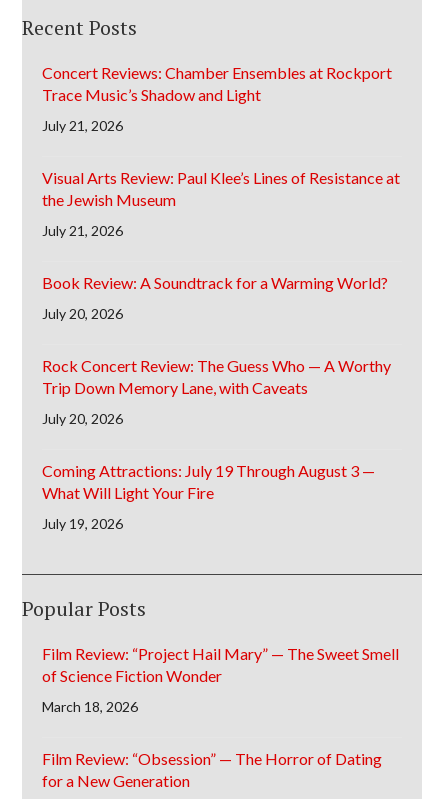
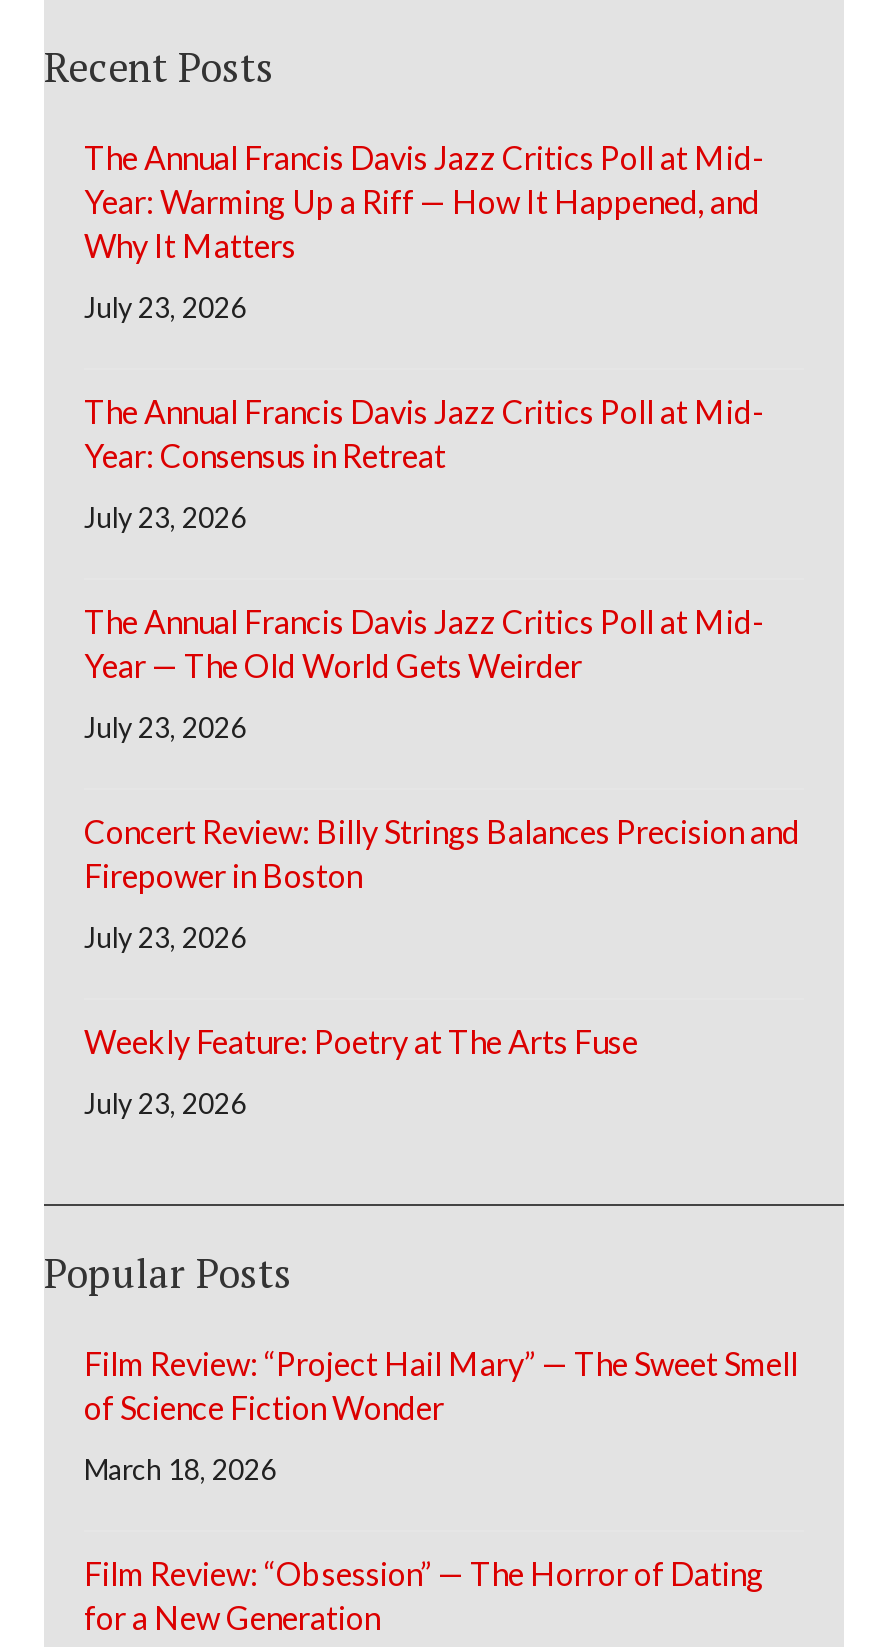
[42,63,392,104] Concert Reviews: Chamber Ensembles at Rockport | Trace Music’s Shadow and Light -> [84,138,764,264] The Annual Francis Davis Jazz Critics Poll at Mid- | Year: Warming Up a Riff — How It Happened, and | Why It Matters
[42,117,123,134] July 21, 2026 -> [84,290,246,324] July 23, 2026
[42,168,400,209] Visual Arts Review: Paul Klee’s Lines of Resistance at | the Jewish Museum -> [84,392,764,474] The Annual Francis Davis Jazz Critics Poll at Mid- | Year: Consensus in Retreat
[42,222,123,239] July 21, 2026 -> [84,500,246,534] July 23, 2026
[42,273,388,292] Book Review: A Soundtrack for a Warming World? -> [84,602,764,684] The Annual Francis Davis Jazz Critics Poll at Mid- | Year — The Old World Gets Weirder
[42,305,123,322] July 20, 2026 -> [84,710,246,744] July 23, 2026
[42,356,391,397] Rock Concert Review: The Guess Who — A Worthy | Trip Down Memory Lane, with Caveats -> [84,812,800,894] Concert Review: Billy Strings Balances Precision and | Firepower in Boston
[42,410,123,427] July 20, 2026 -> [84,920,246,954] July 23, 2026
[42,461,375,502] Coming Attractions: July 19 Through August 3 — | What Will Light Your Fire -> [84,1022,638,1060] Weekly Feature: Poetry at The Arts Fuse
[42,515,123,532] July 19, 2026 -> [84,1086,246,1120] July 23, 2026

